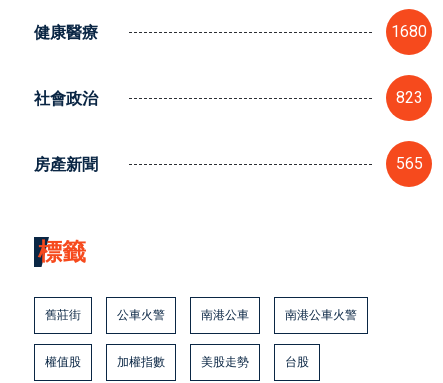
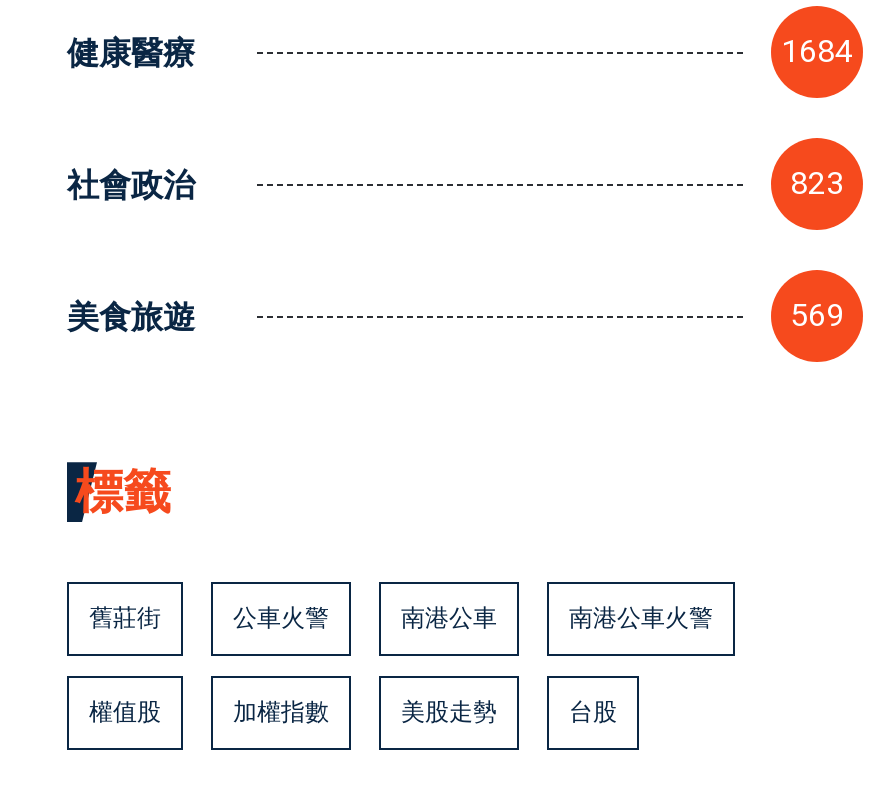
[391,22,427,41] 1680 -> [781,32,853,70] 1684
[34,154,422,174] 房產新聞 | 565 -> [67,296,844,336] 美食旅遊 | 569

